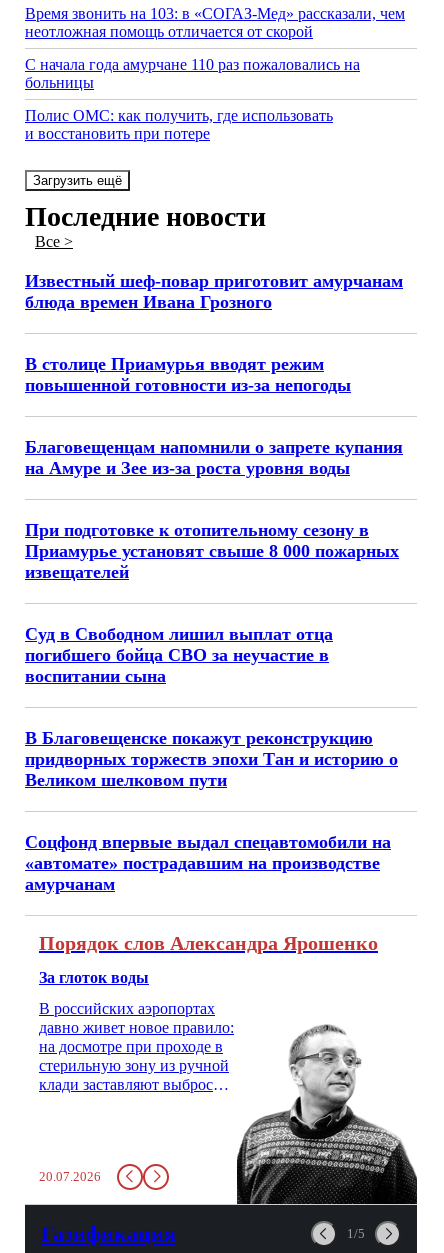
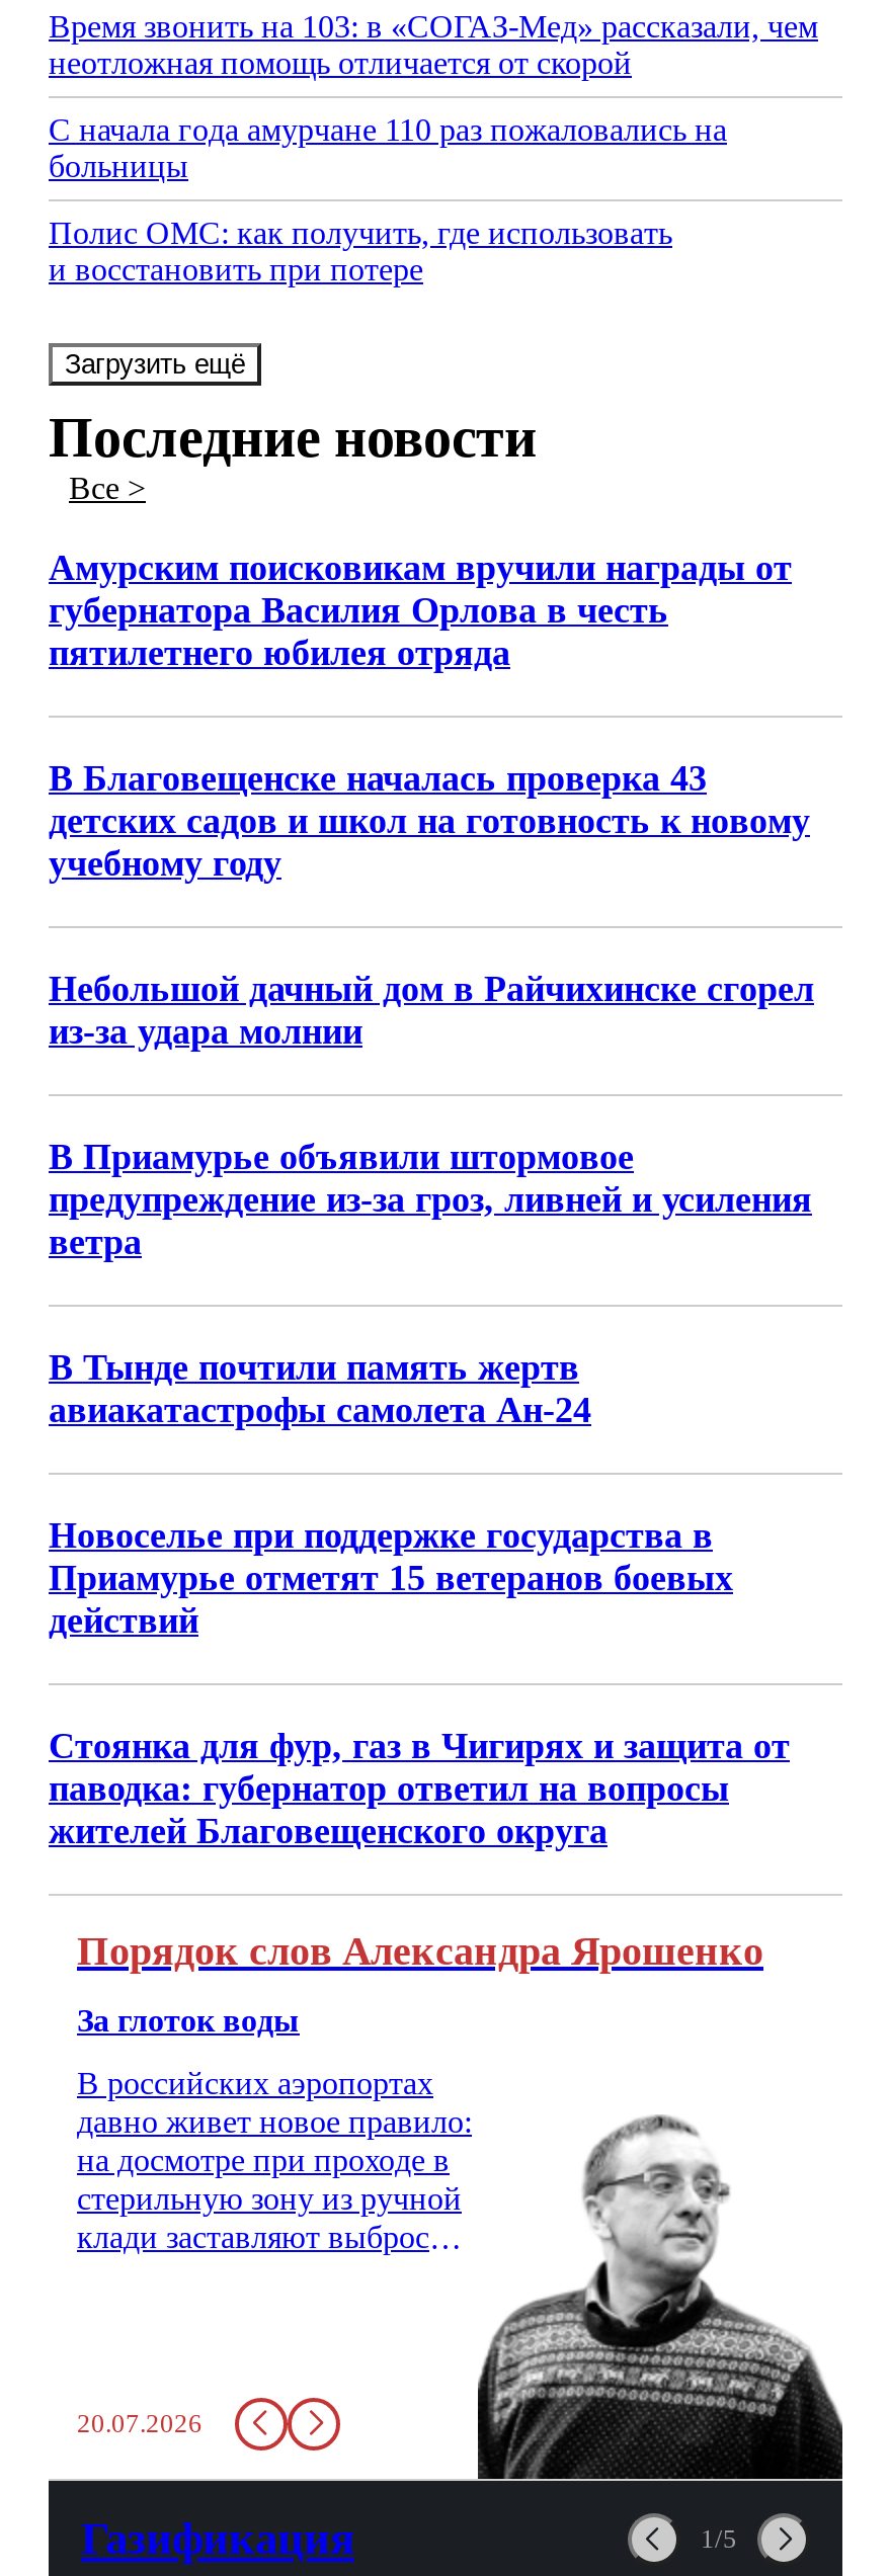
[25,271,403,312] Известный шеф-повар приготовит амурчанам | блюда времен Ивана Грозного -> [49,548,792,674] Амурским поисковикам вручили награды от | губернатора Василия Орлова в честь | пятилетнего юбилея отряда
[25,354,351,395] В столице Приамурья вводят режим | повышенной готовности из-за непогоды -> [49,759,810,884] В Благовещенске началась проверка 43 | детских садов и школ на готовность к новому | учебному году
[25,437,403,478] Благовещенцам напомнили о запрете купания | на Амуре и Зее из-за роста уровня воды -> [49,969,814,1052] Небольшой дачный дом в Райчихинске сгорел | из-за удара молнии
[25,520,399,582] При подготовке к отопительному сезону в | Приамурье установят свыше 8 000 пожарных | извещателей -> [49,1137,812,1263] В Приамурье объявили штормовое | предупреждение из-за гроз, ливней и усиления | ветра
[25,624,333,686] Суд в Свободном лишил выплат отца | погибшего бойца СВО за неучастие в | воспитании сына -> [49,1348,591,1431] В Тынде почтили память жертв | авиакатастрофы самолета Ан-24
[25,728,398,790] В Благовещенске покажут реконструкцию | придворных торжеств эпохи Тан и историю о | Великом шелковом пути -> [49,1516,733,1641] Новоселье при поддержке государства в | Приамурье отметят 15 ветеранов боевых | действий
[25,832,391,894] Соцфонд впервые выдал спецавтомобили на | «автомате» пострадавшим на производстве | амурчанам -> [49,1726,790,1852] Стоянка для фур, газ в Чигирях и защита от | паводка: губернатор ответил на вопросы | жителей Благовещенского округа

